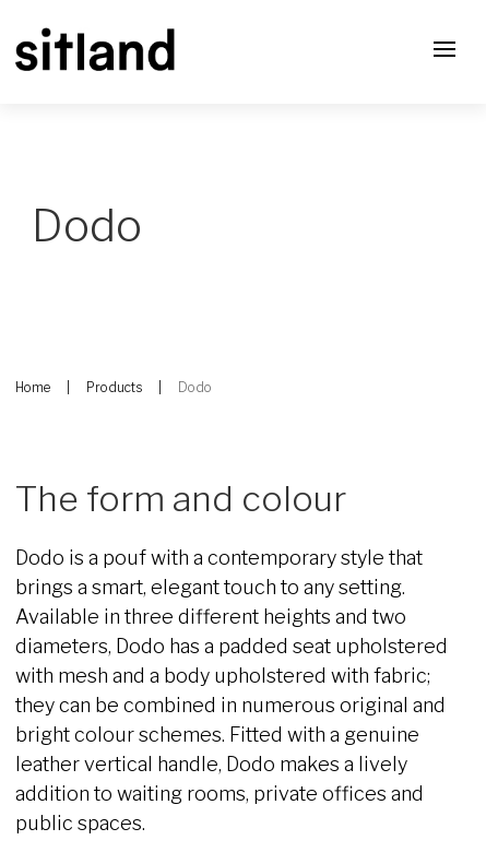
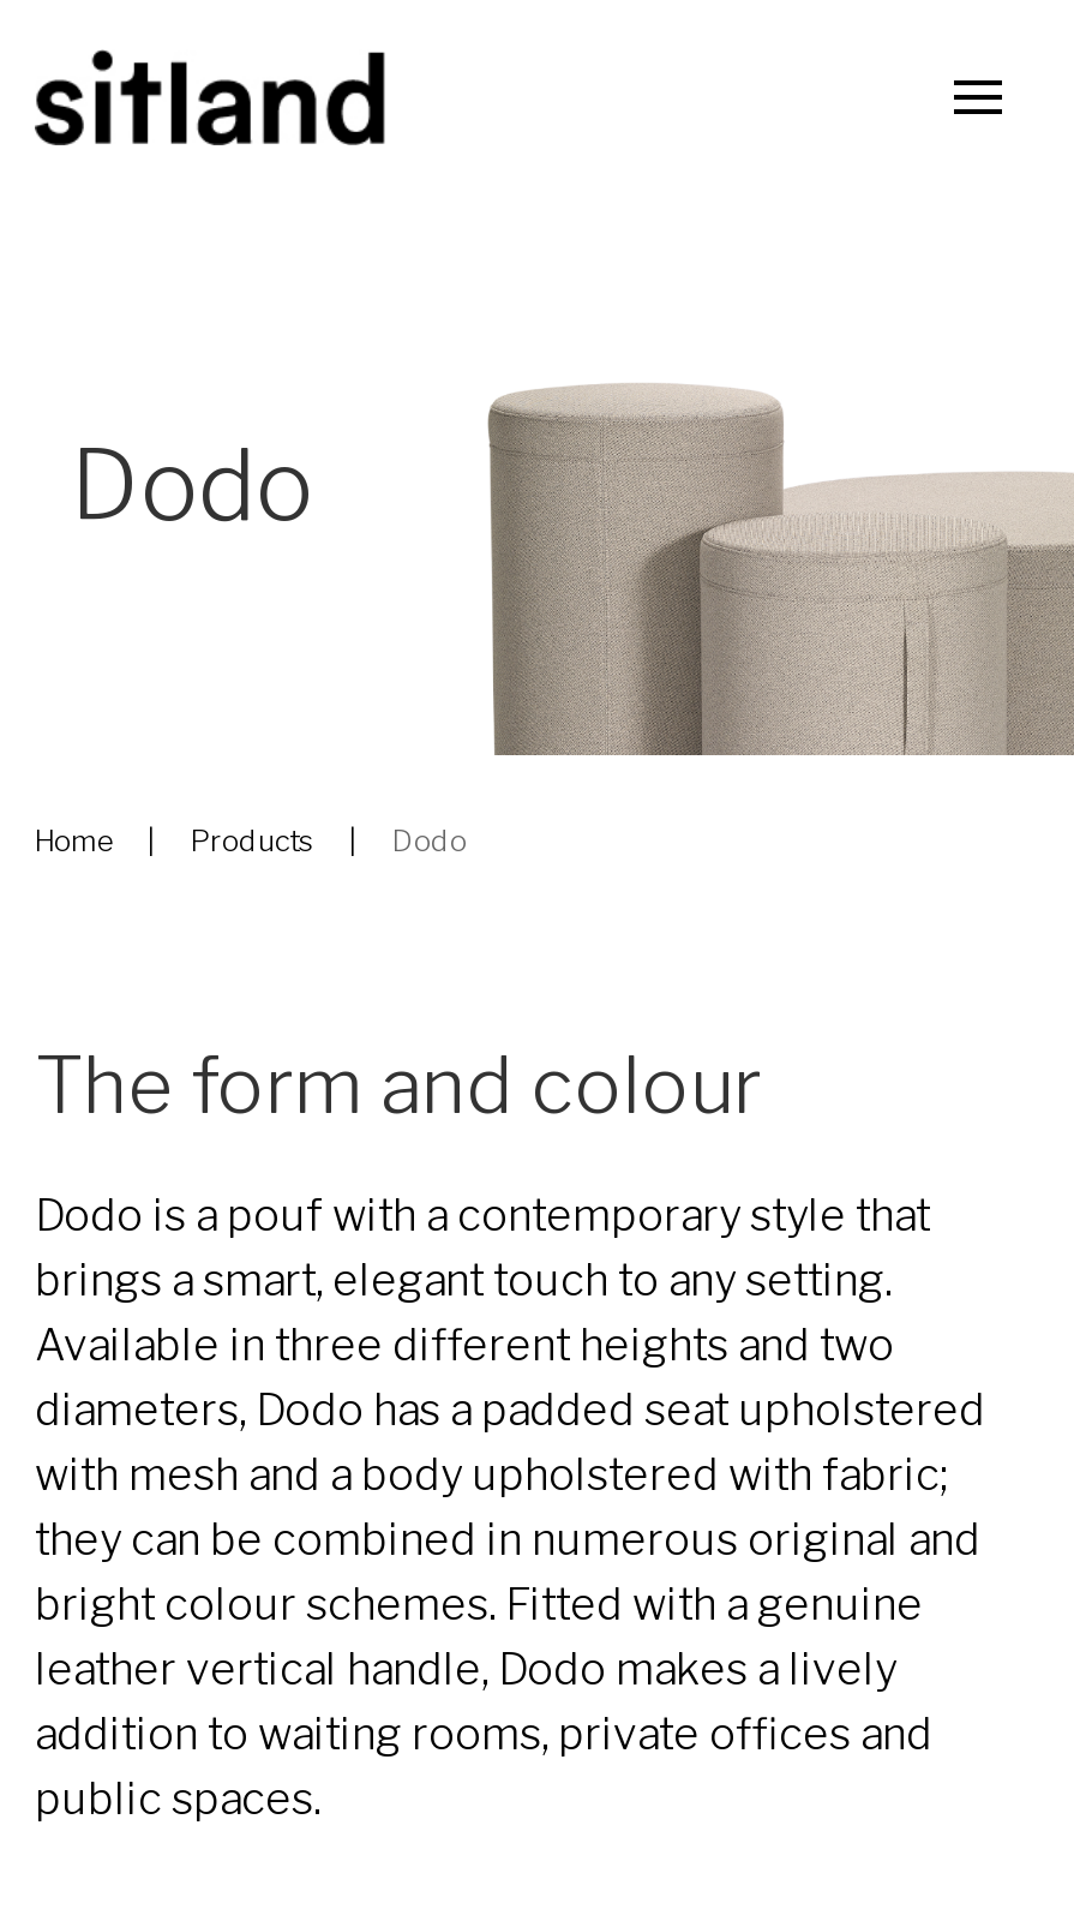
none -> [486,383,1067,758] [image]

